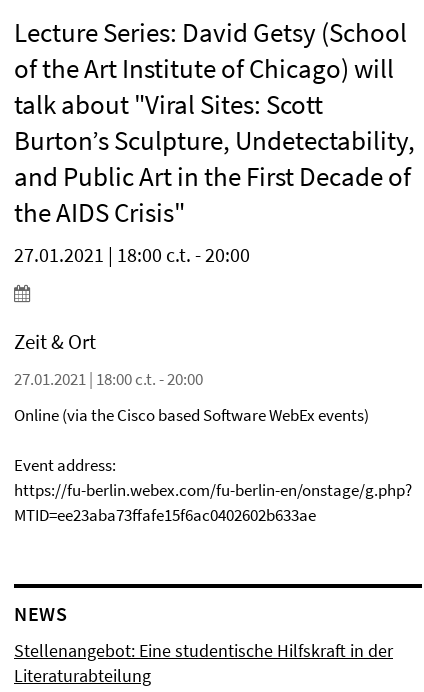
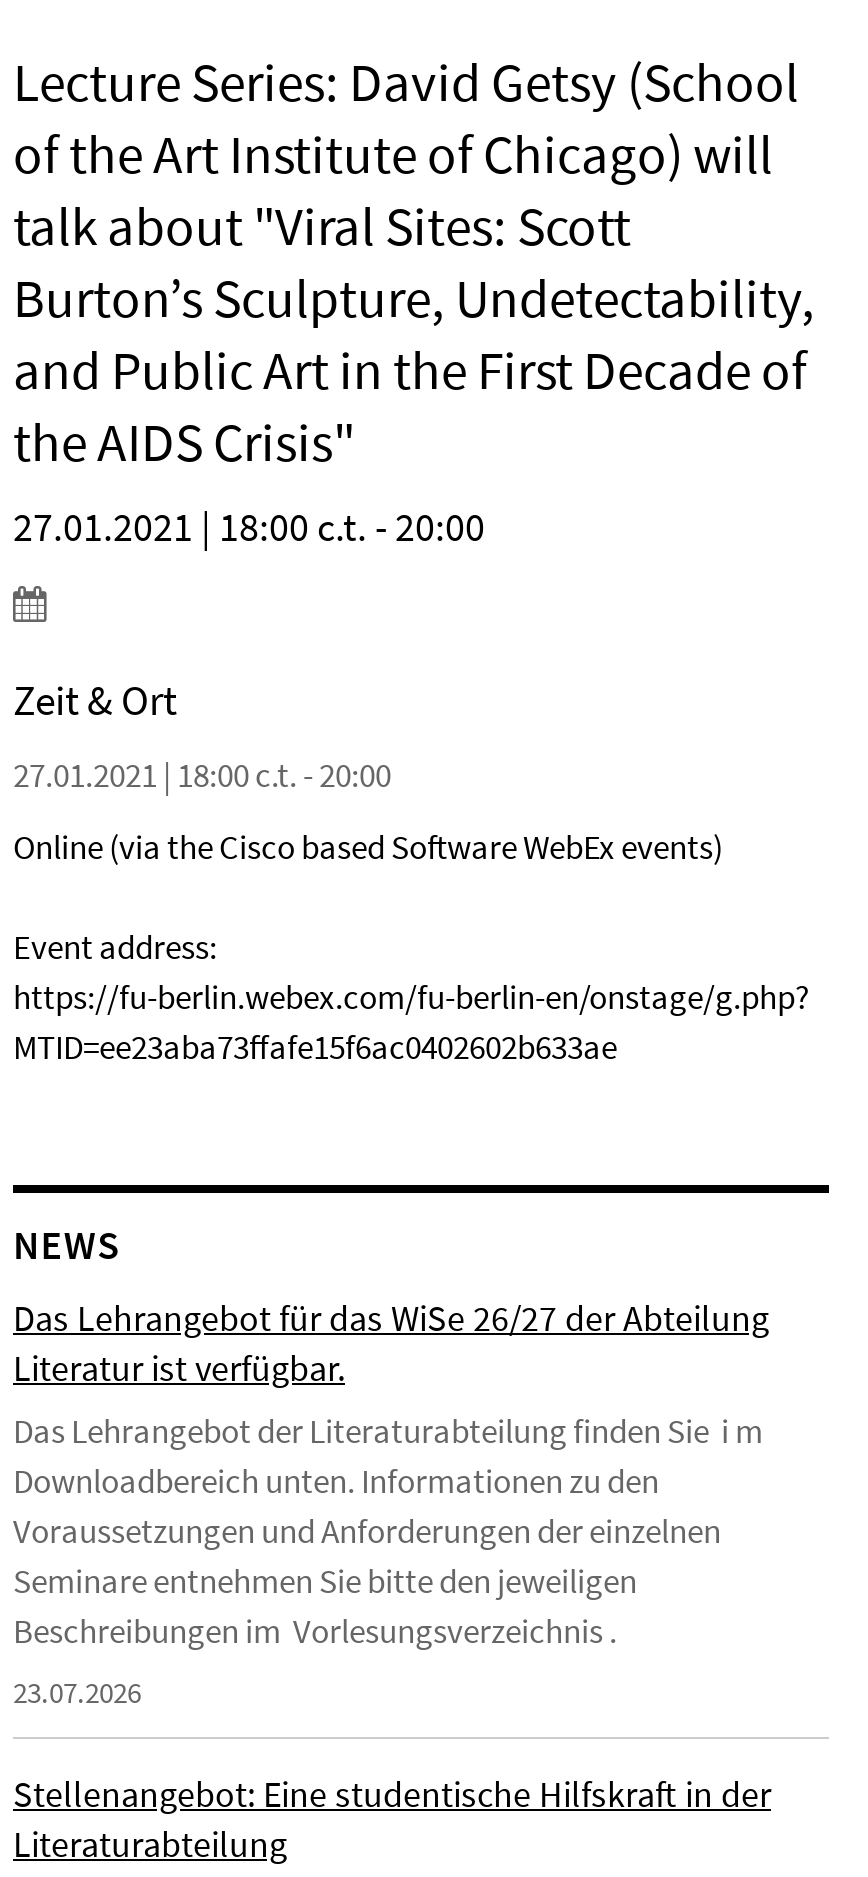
none -> [13,1295,769,1711] Das Lehrangebot für das WiSe 26/27 der Abteilung | Literatur ist verfügbar. | Das Lehrangebot der Literaturabteilung finden Sie i m | Downloadbereich unten. Informationen zu den | Voraussetzungen und Anforderungen der einzelnen | Seminare entnehmen Sie bitte den jeweiligen | Beschreibungen im Vorlesungsverzeichnis . | 23.07.2026

